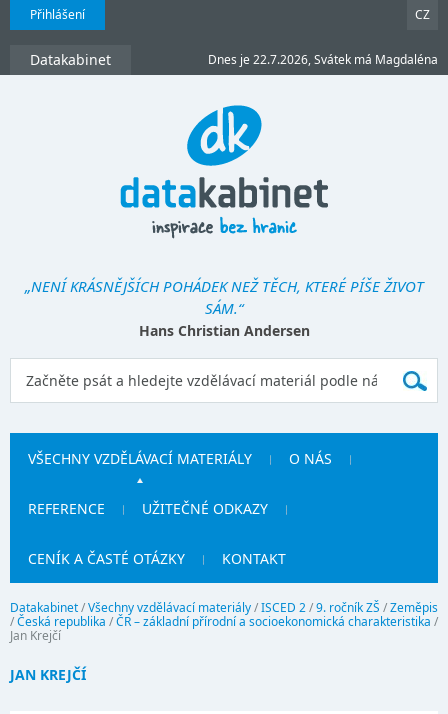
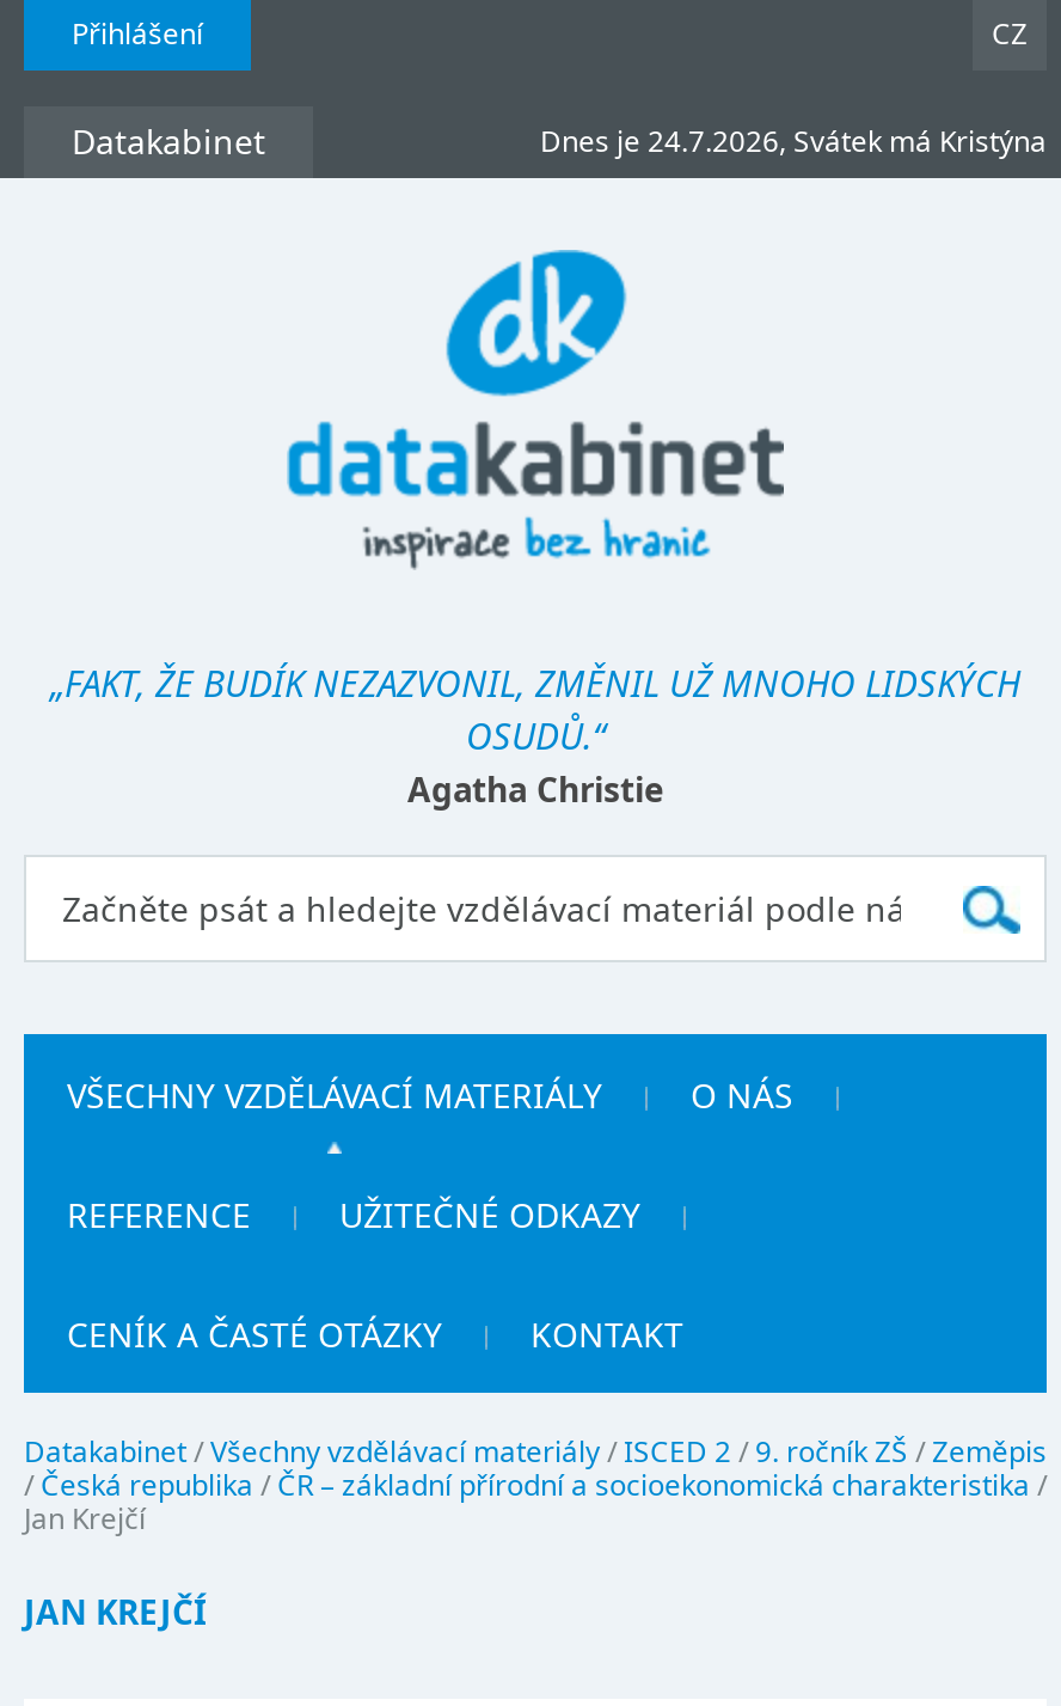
[208,51,438,68] Dnes je 22.7.2026, Svátek má Magdaléna -> [540,121,1047,161] Dnes je 24.7.2026, Svátek má Kristýna
[24,276,423,340] „NENÍ KRÁSNĚJŠÍCH POHÁDEK NEŽ TĚCH, KTERÉ PÍŠE ŽIVOT | SÁM.“ | Hans Christian Andersen -> [50,659,1020,812] „FAKT, ŽE BUDÍK NEZAZVONIL, ZMĚNIL UŽ MNOHO LIDSKÝCH | OSUDŮ.“ | Agatha Christie

